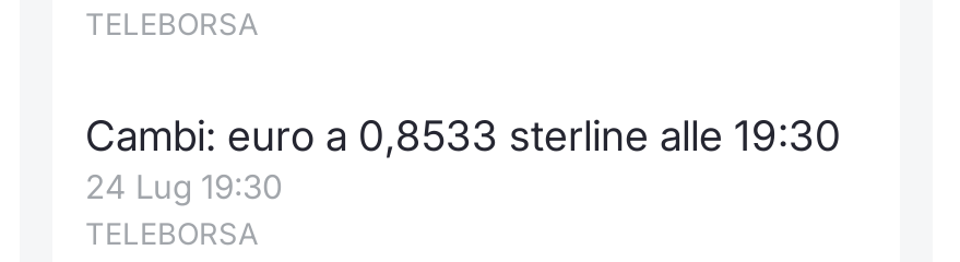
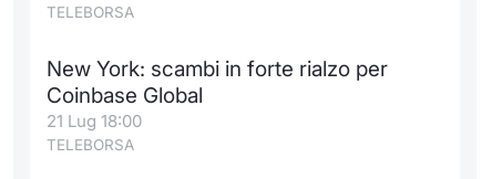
[85,111,841,207] Cambi: euro a 0,8533 sterline alle 19:30 | 24 Lug 19:30 -> [47,56,388,131] New York: scambi in forte rialzo per | Coinbase Global | 21 Lug 18:00

